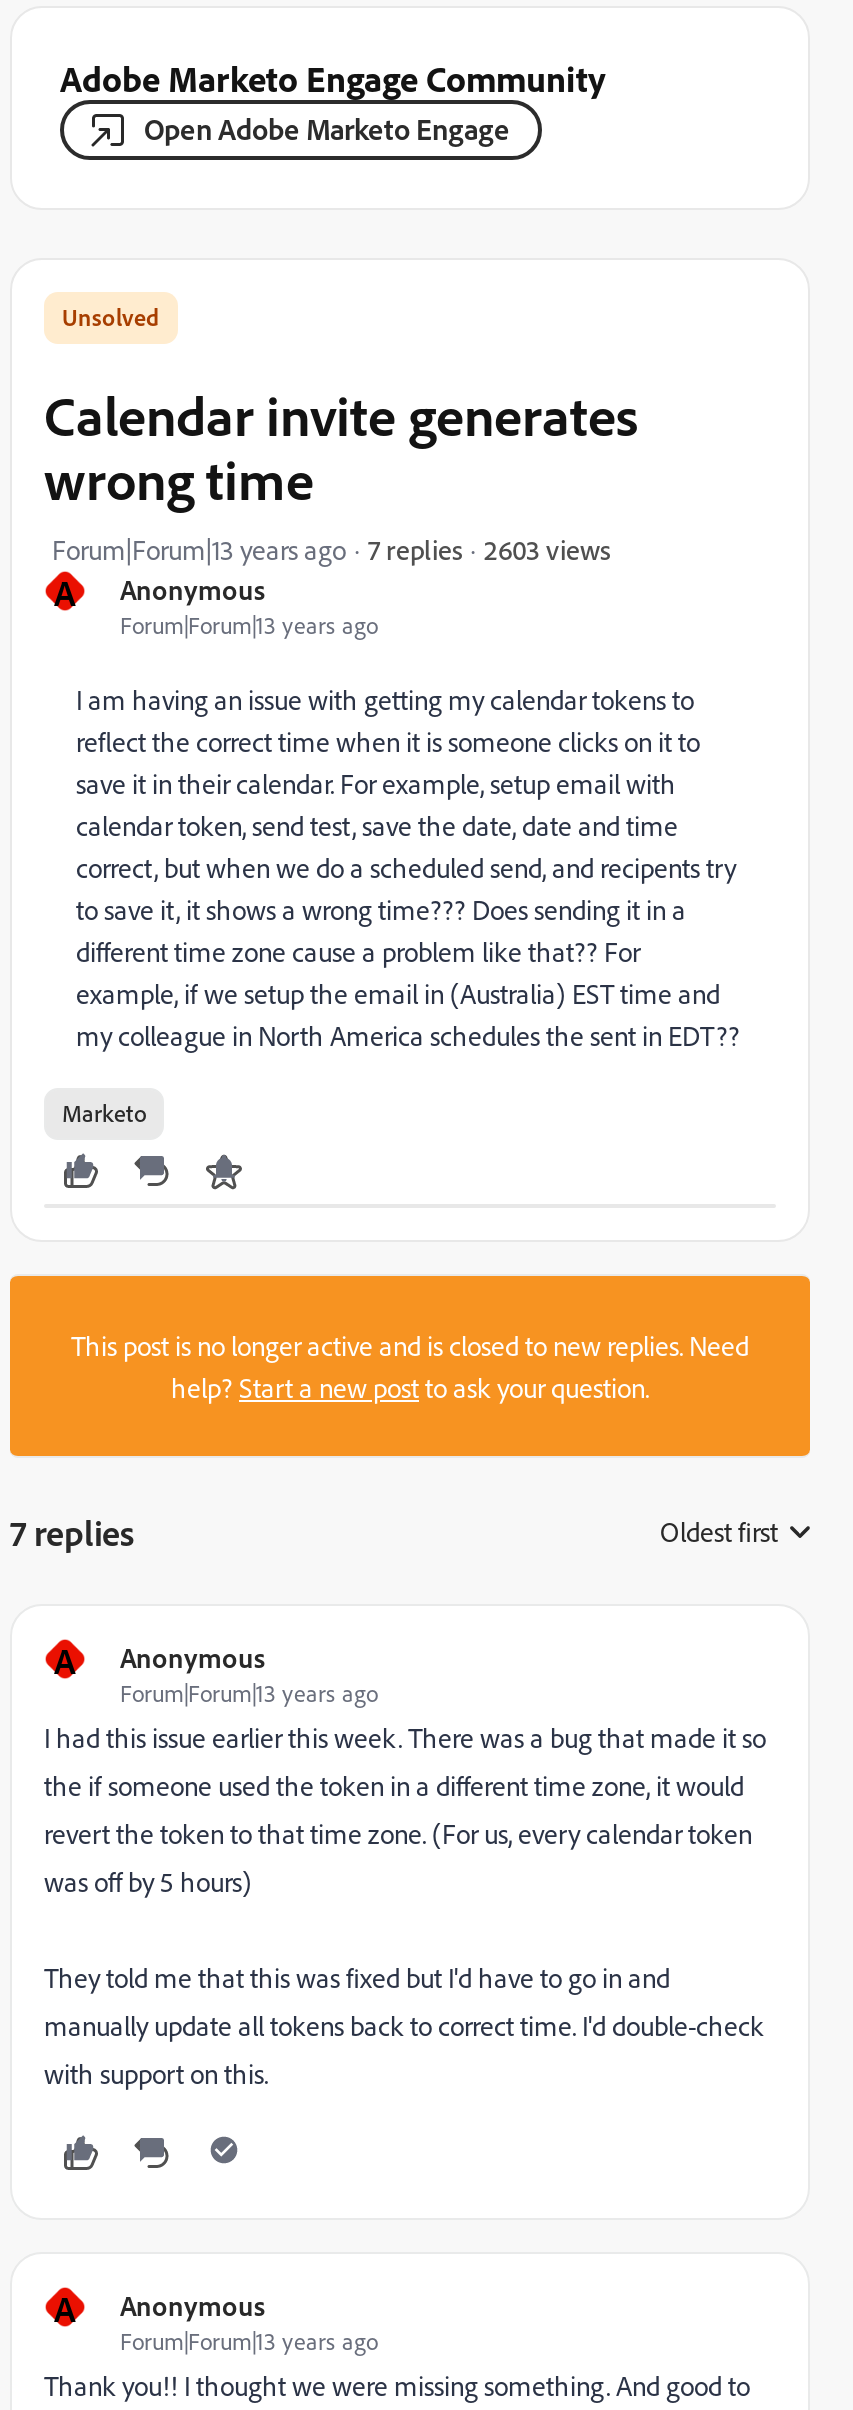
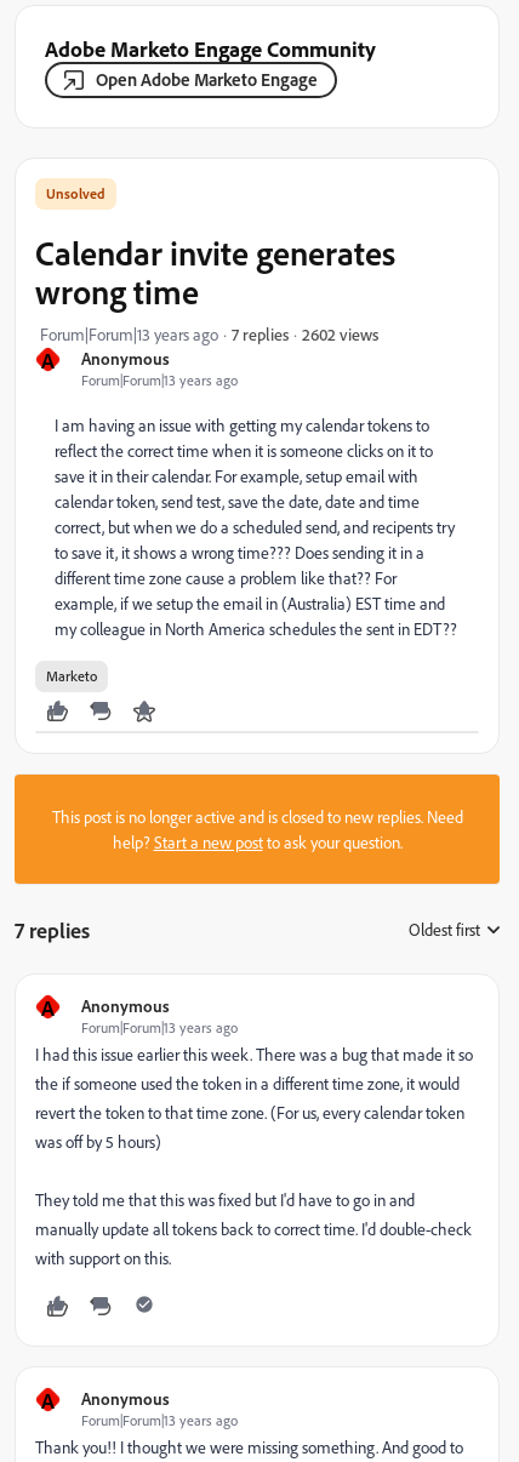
[484,531,610,565] 2603 views -> [302,323,378,344] 2602 views

